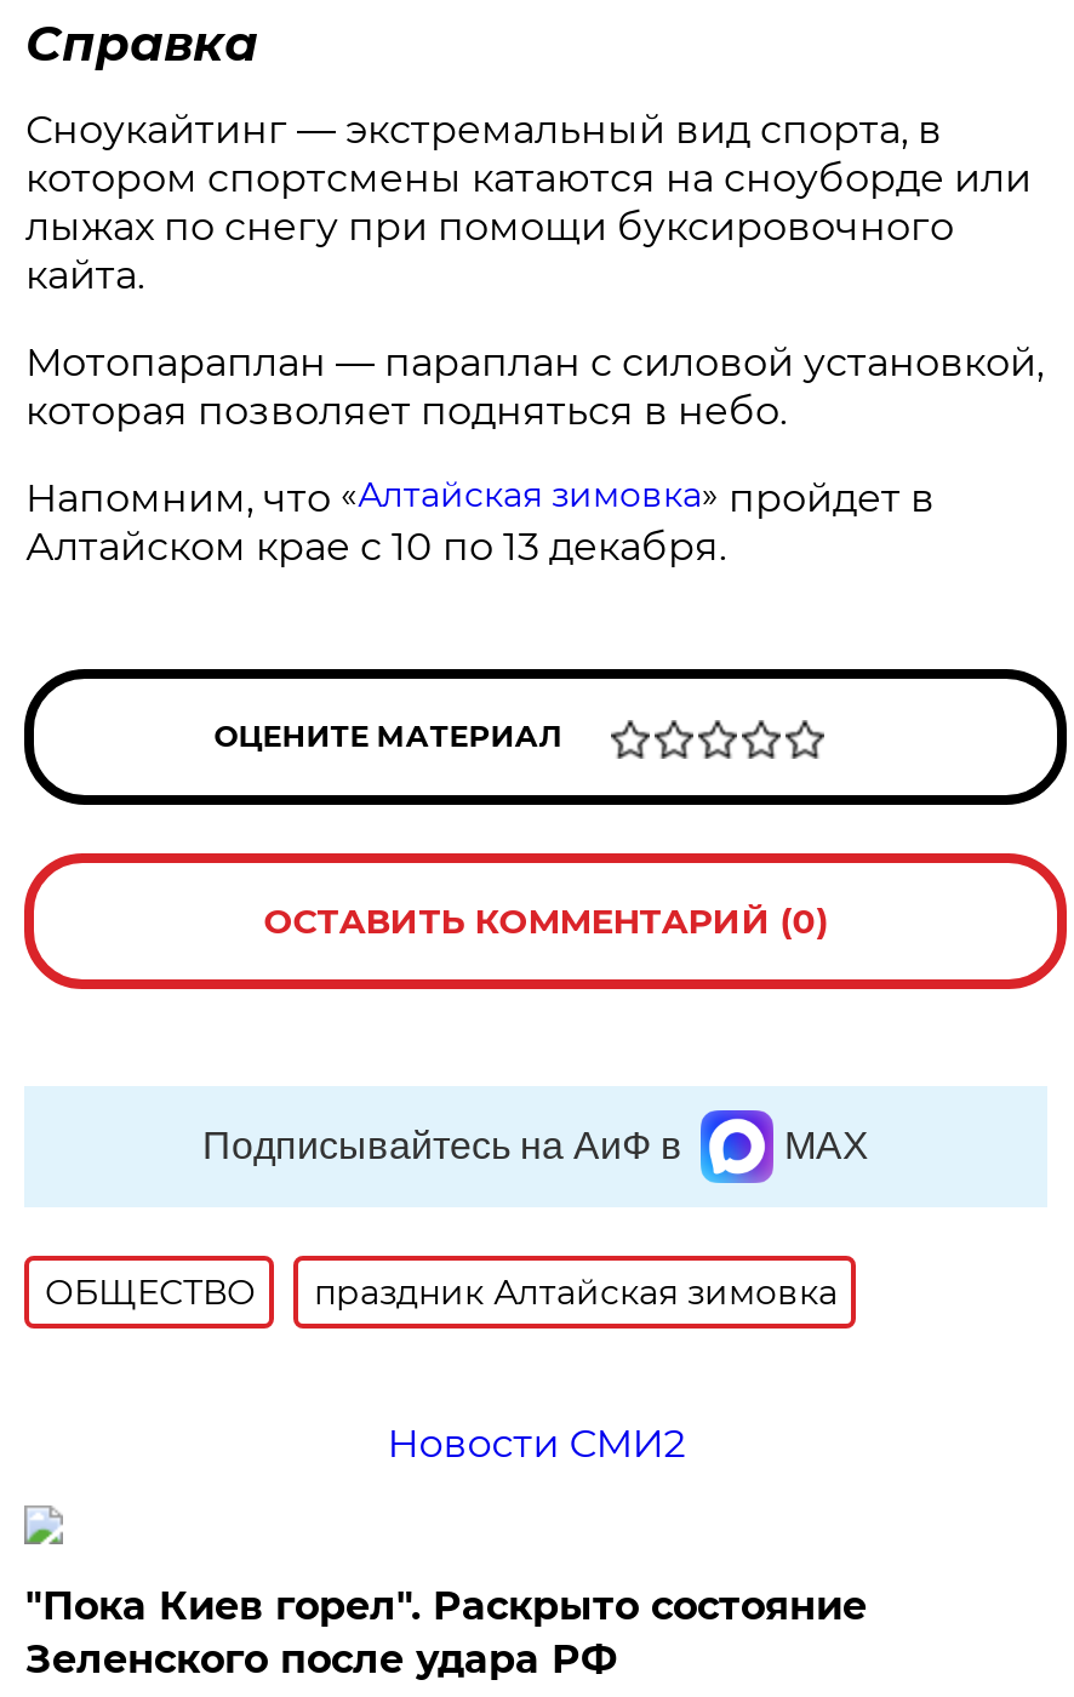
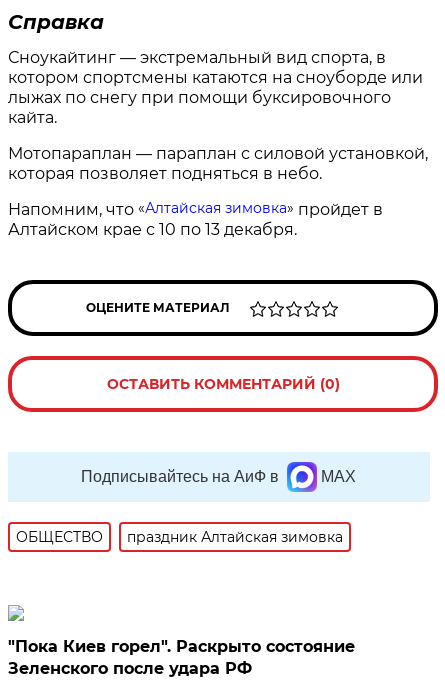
[387,1420,685,1466] Новости СМИ2 -> none

